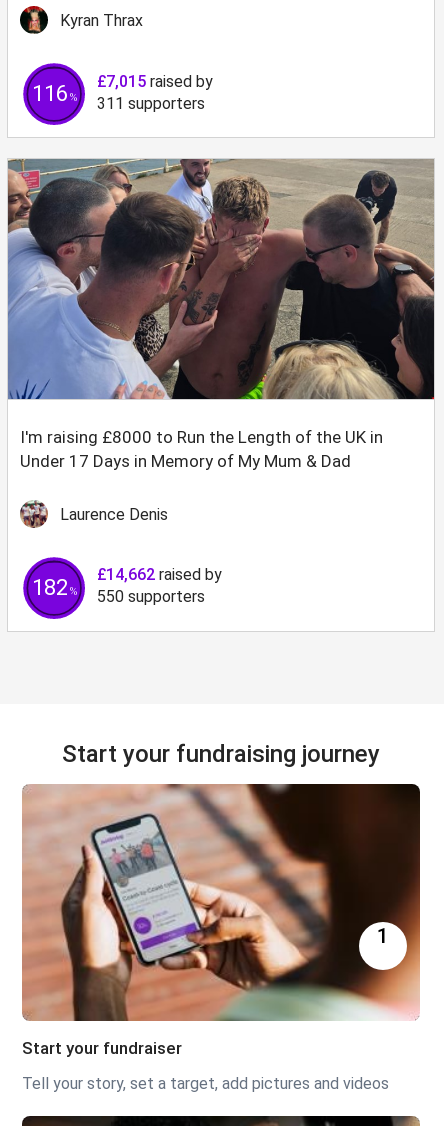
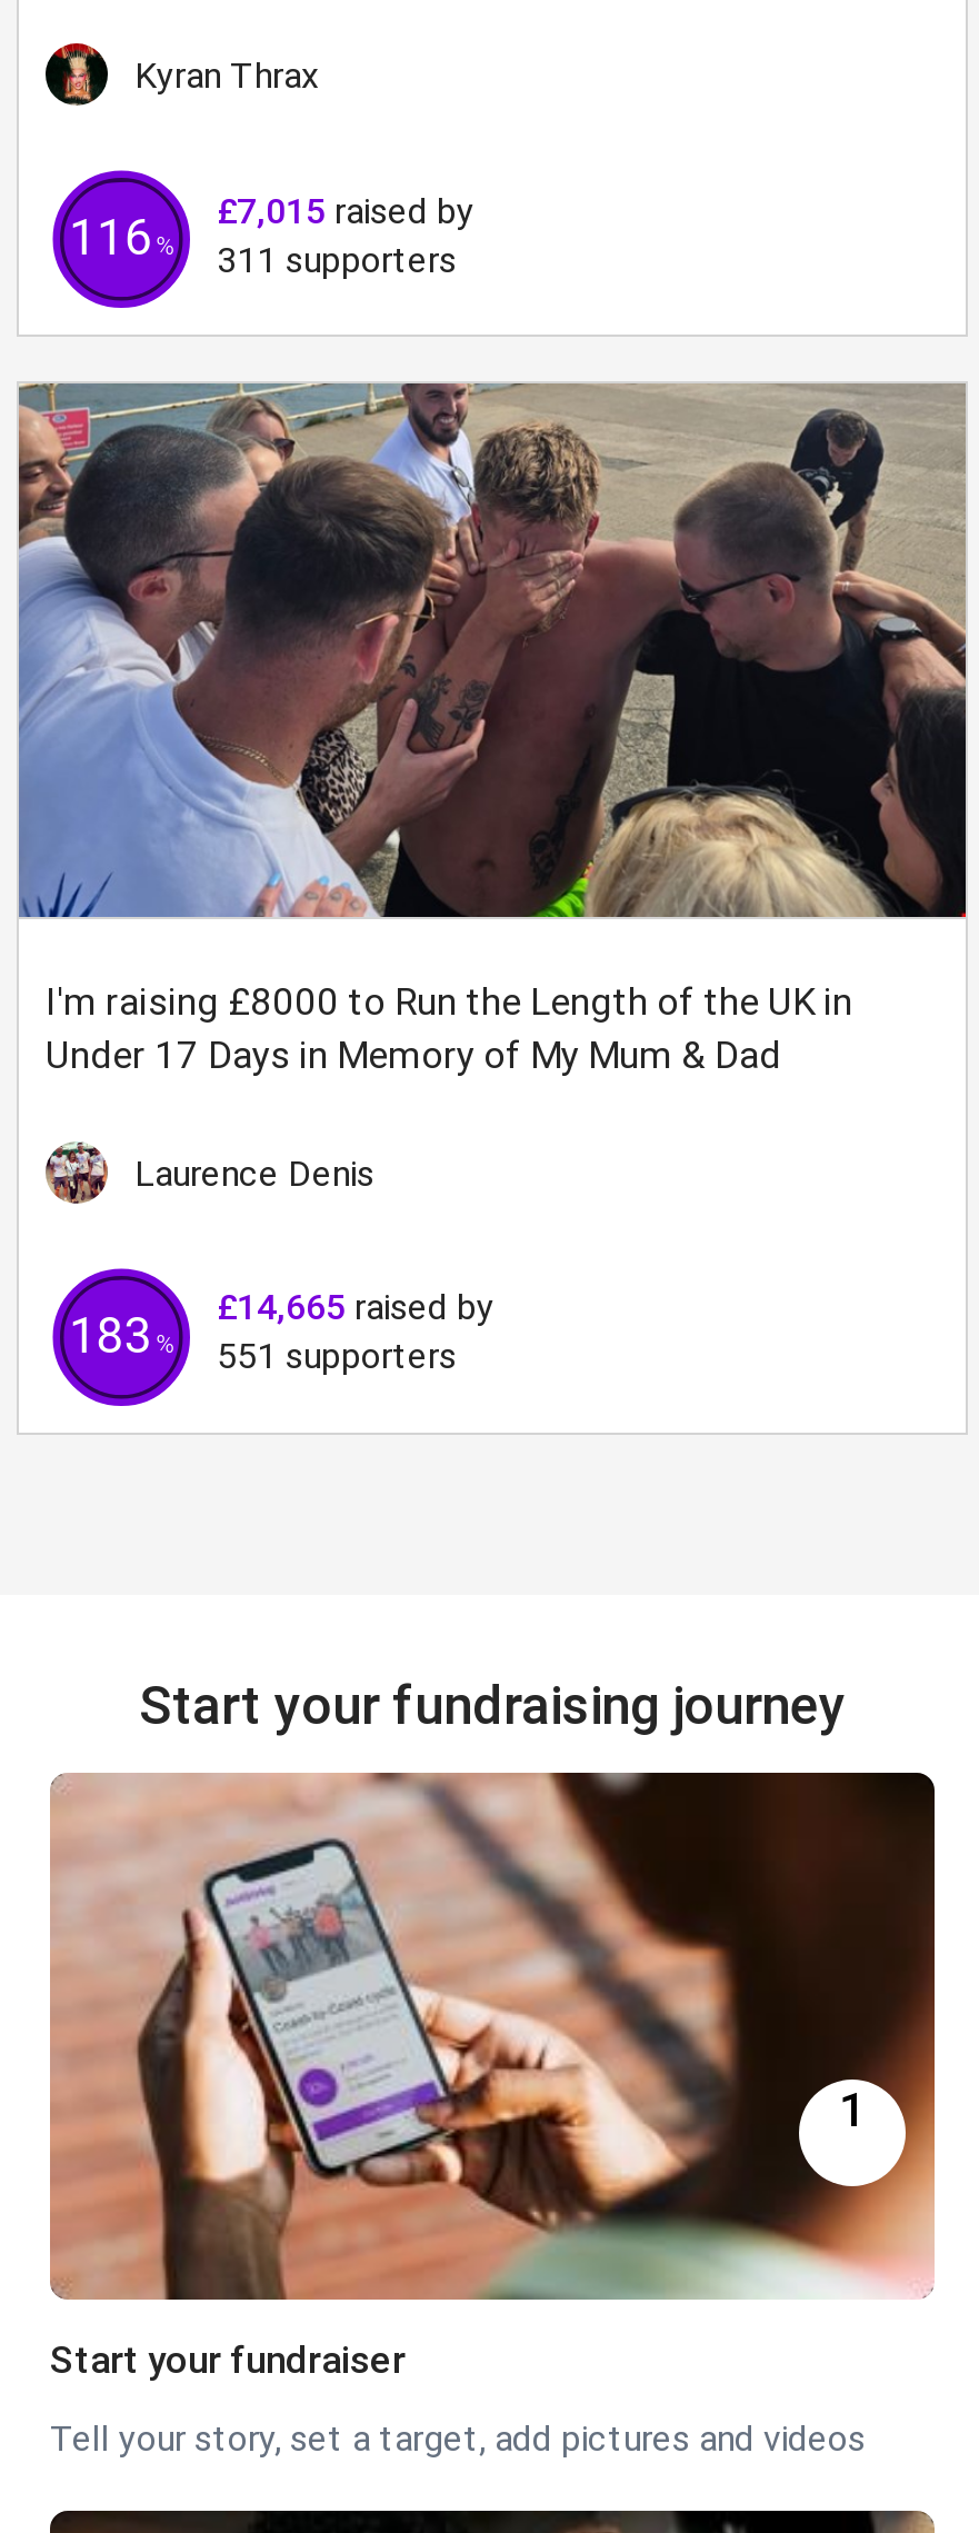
[97,565,222,584] £14,662 raised by -> [217,1287,495,1329] £14,665 raised by
[97,587,205,606] 550 supporters -> [217,1336,457,1378] 551 supporters

